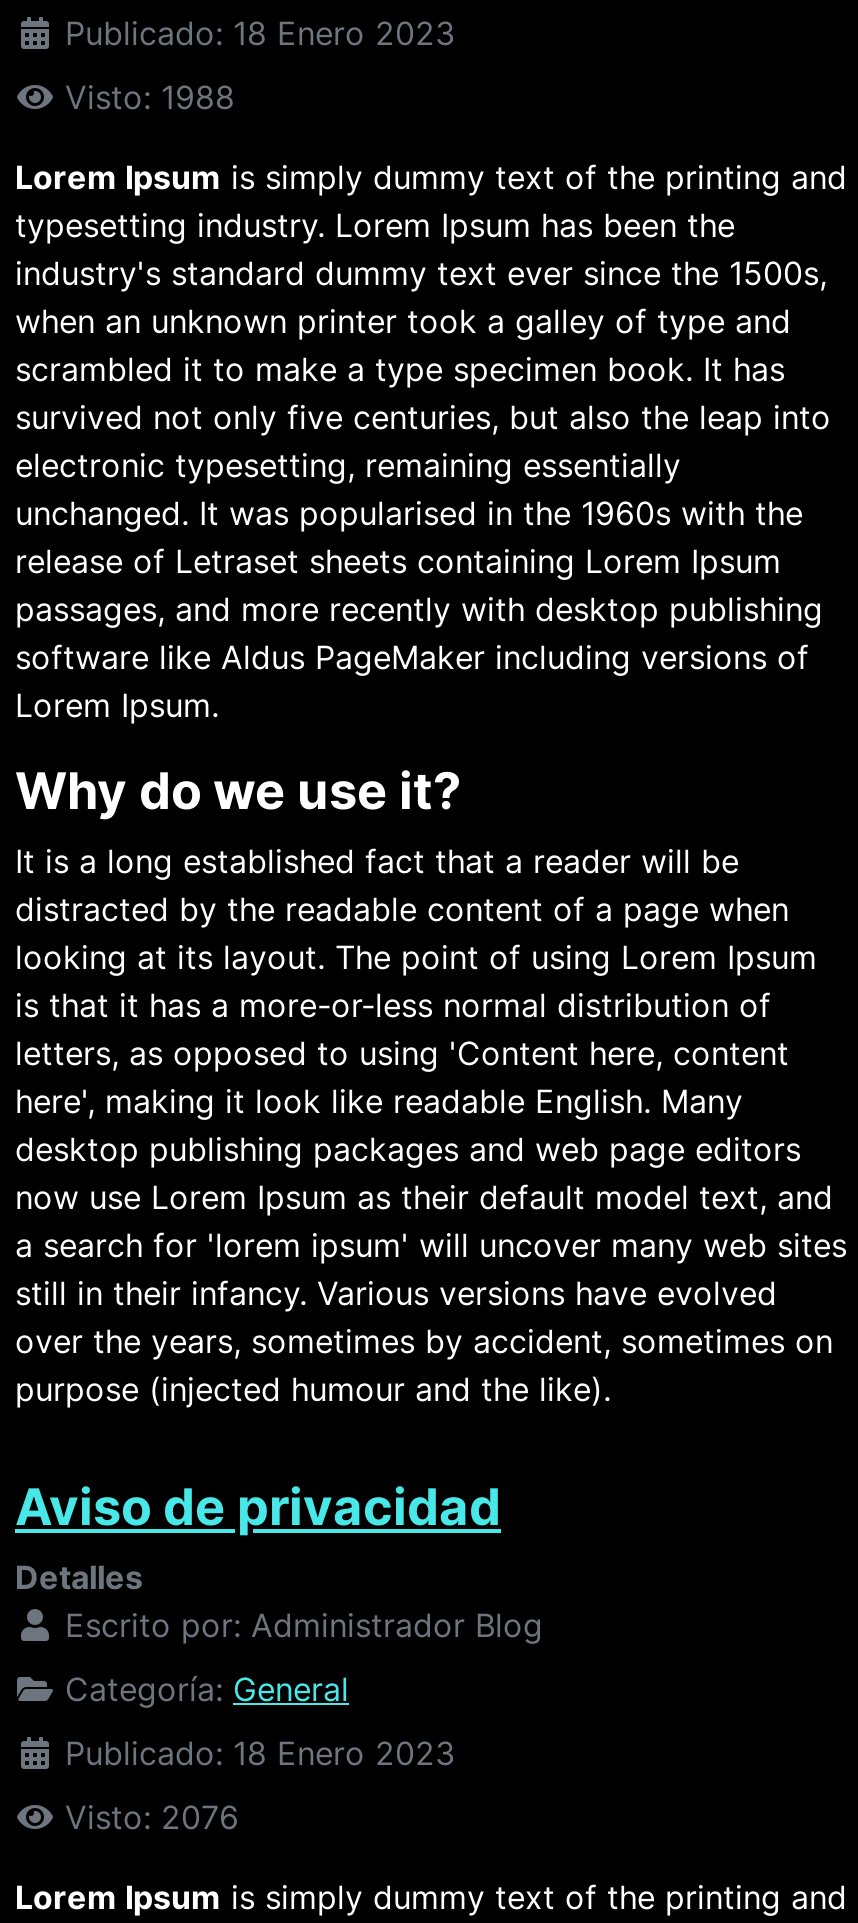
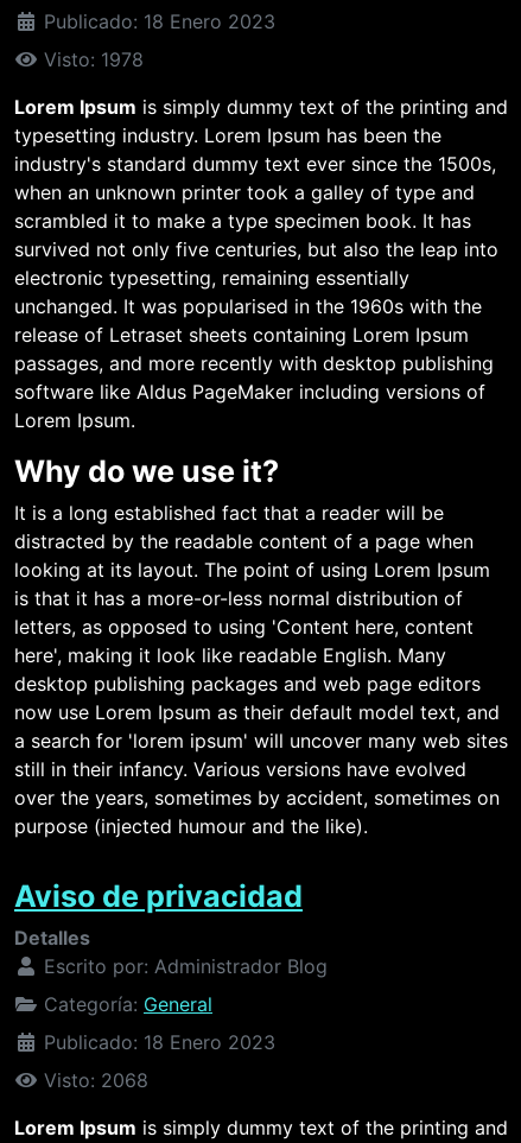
[65,77,235,117] Visto: 1988 -> [44,47,144,71] Visto: 1978
[65,1797,239,1837] Visto: 2076 -> [44,1068,148,1092] Visto: 2068

